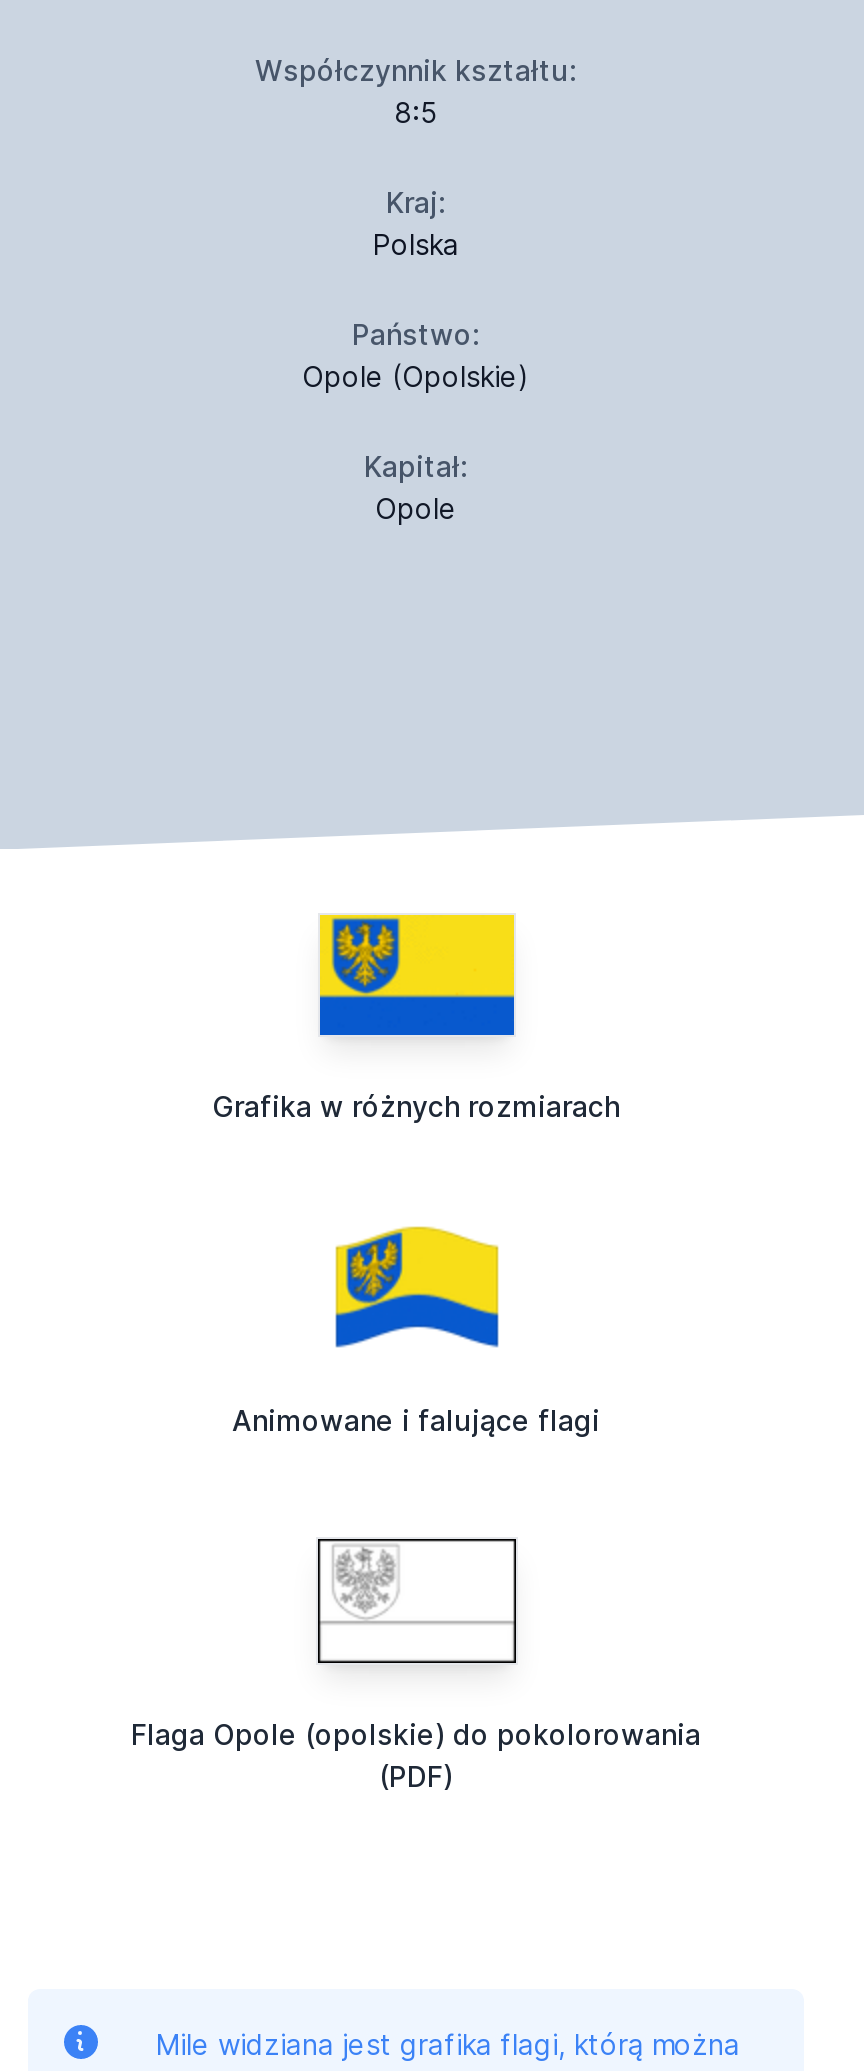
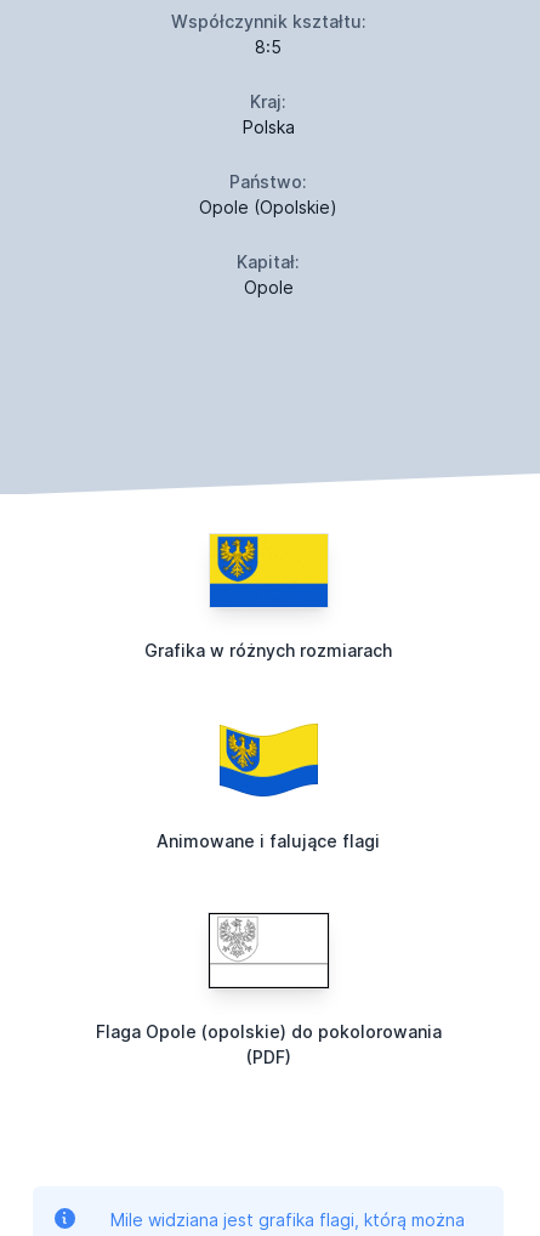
[334,1225,500,1349] [image] -> [218,722,319,798] [image]

